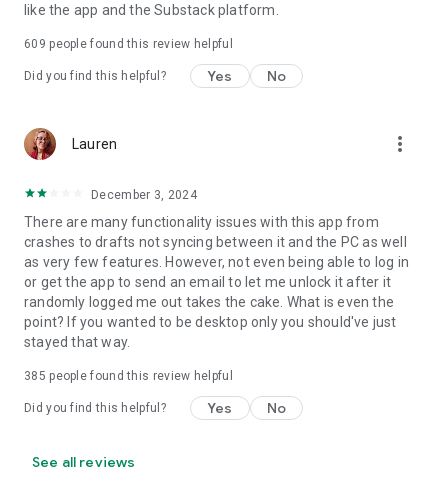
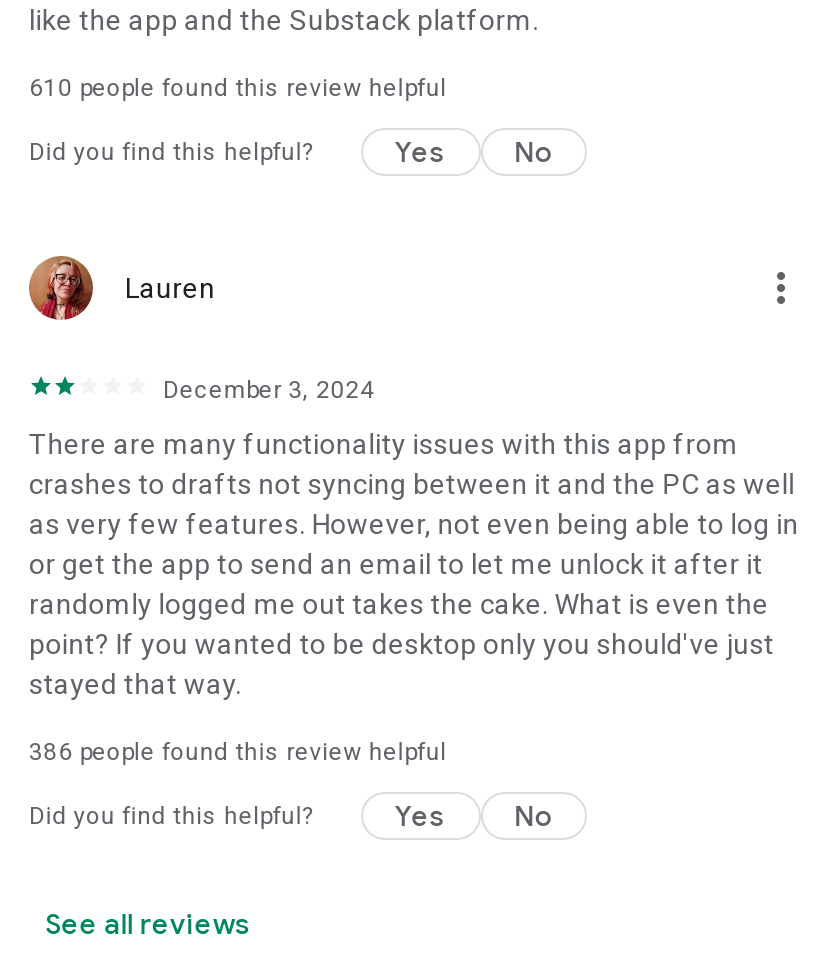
[24,37,233,51] 609 people found this review helpful -> [29,74,447,102] 610 people found this review helpful
[24,369,233,383] 385 people found this review helpful -> [29,738,447,766] 386 people found this review helpful

